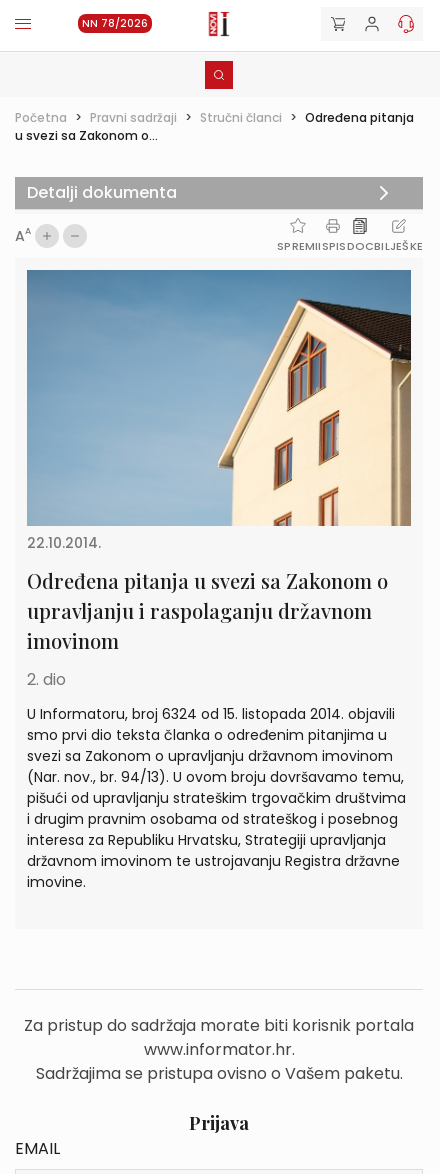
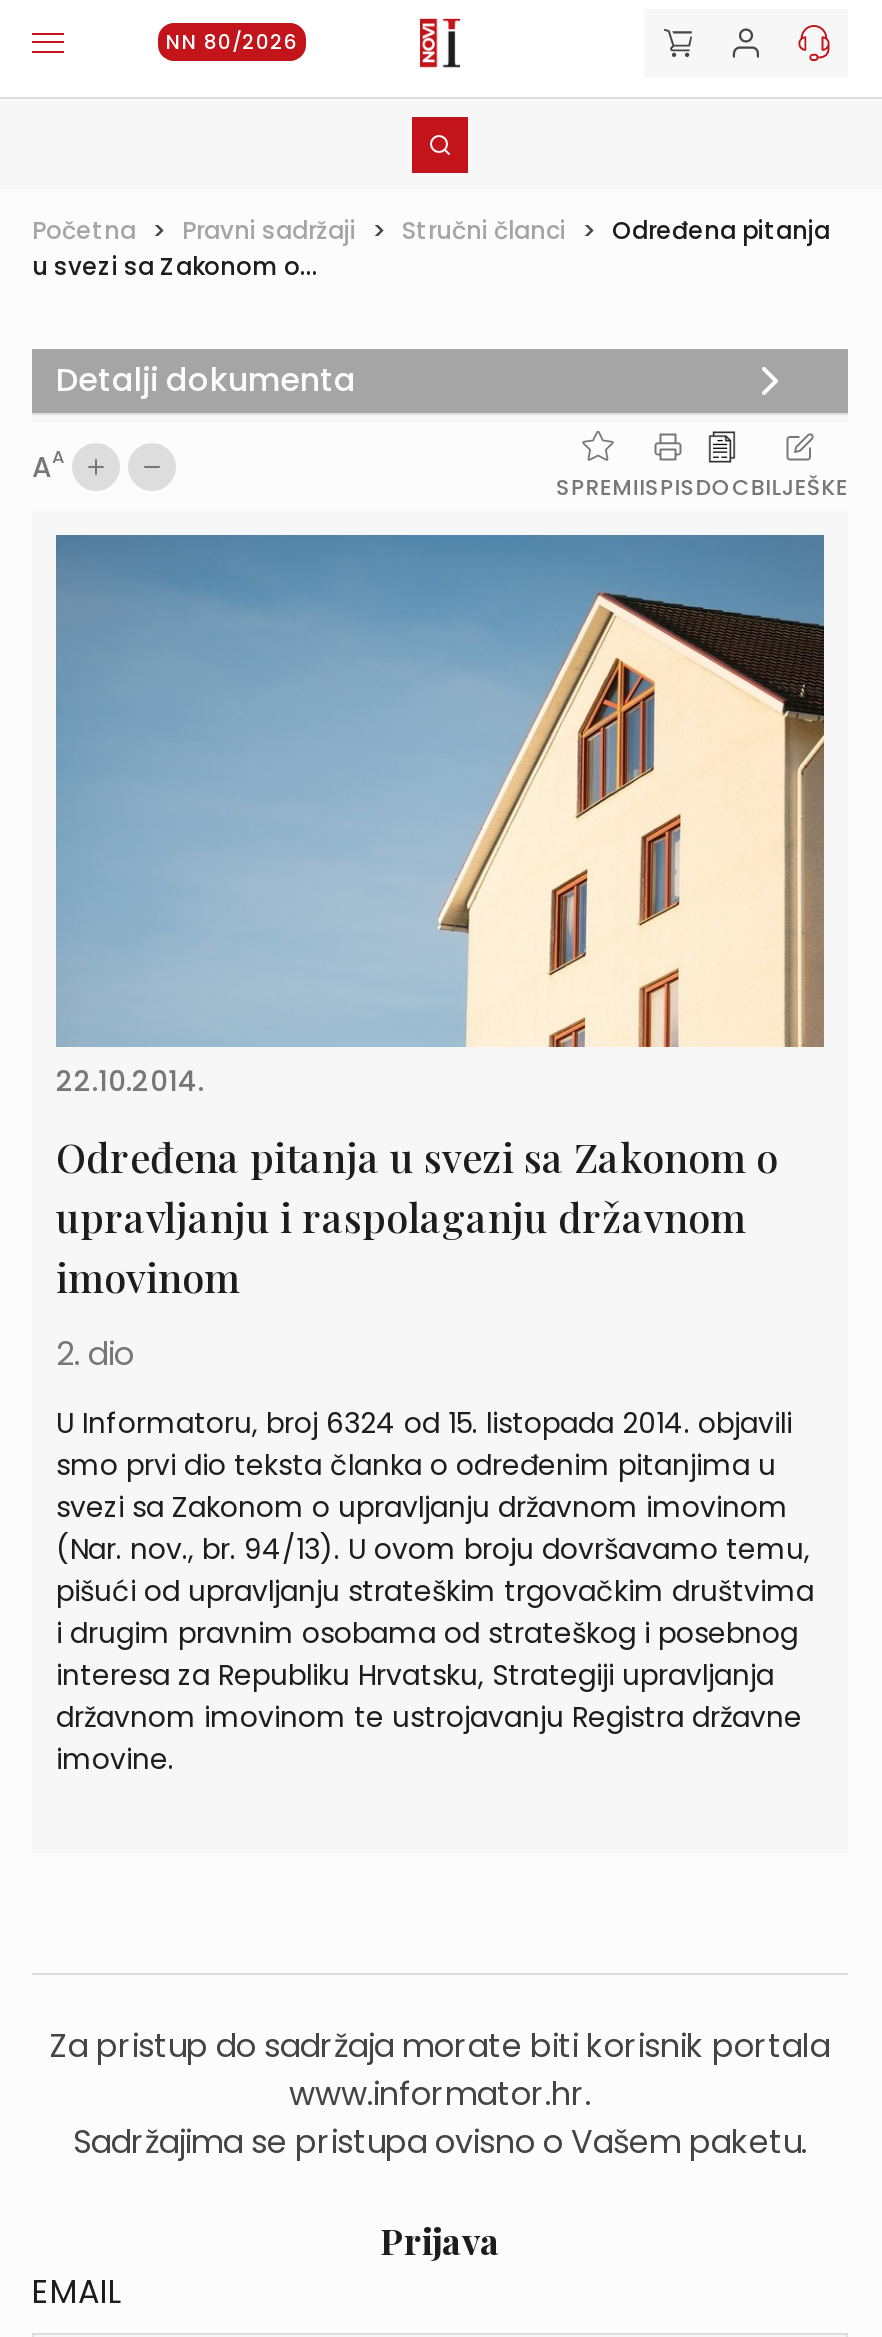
[82,16,148,31] NN 78/2026 -> [166,27,298,57] NN 80/2026

